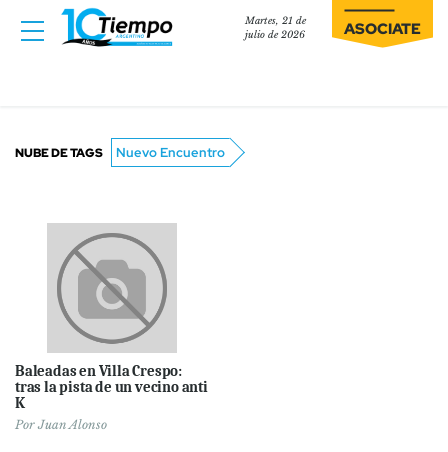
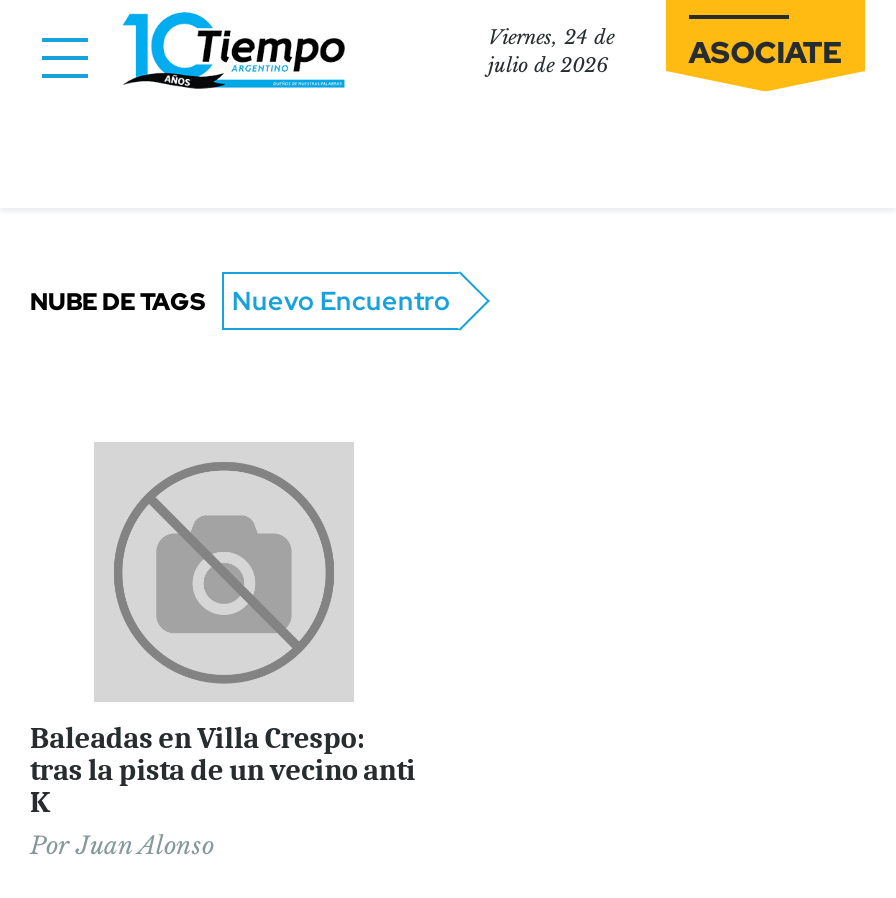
[245,15,306,27] Martes, 21 de -> [488,26,614,50] Viernes, 24 de

